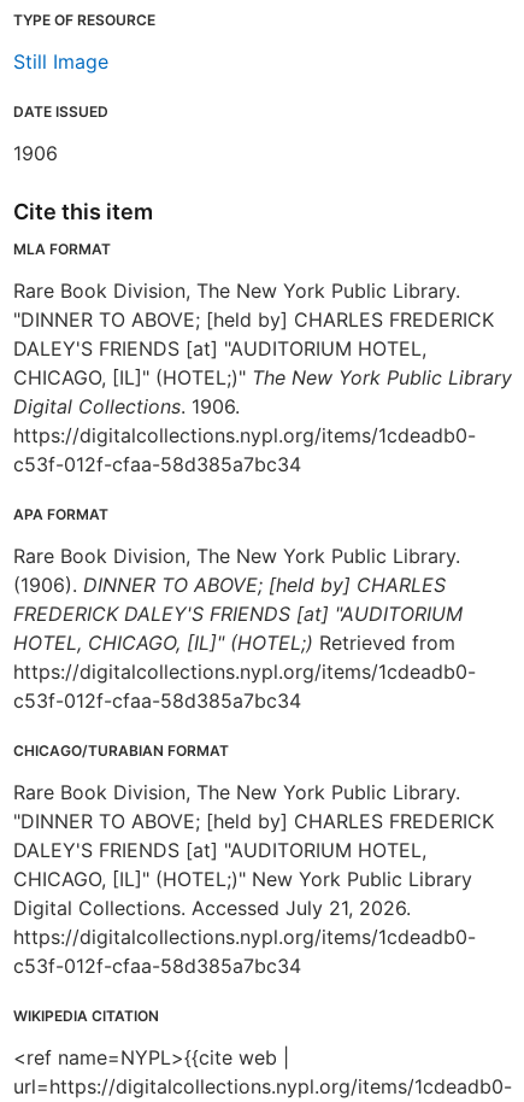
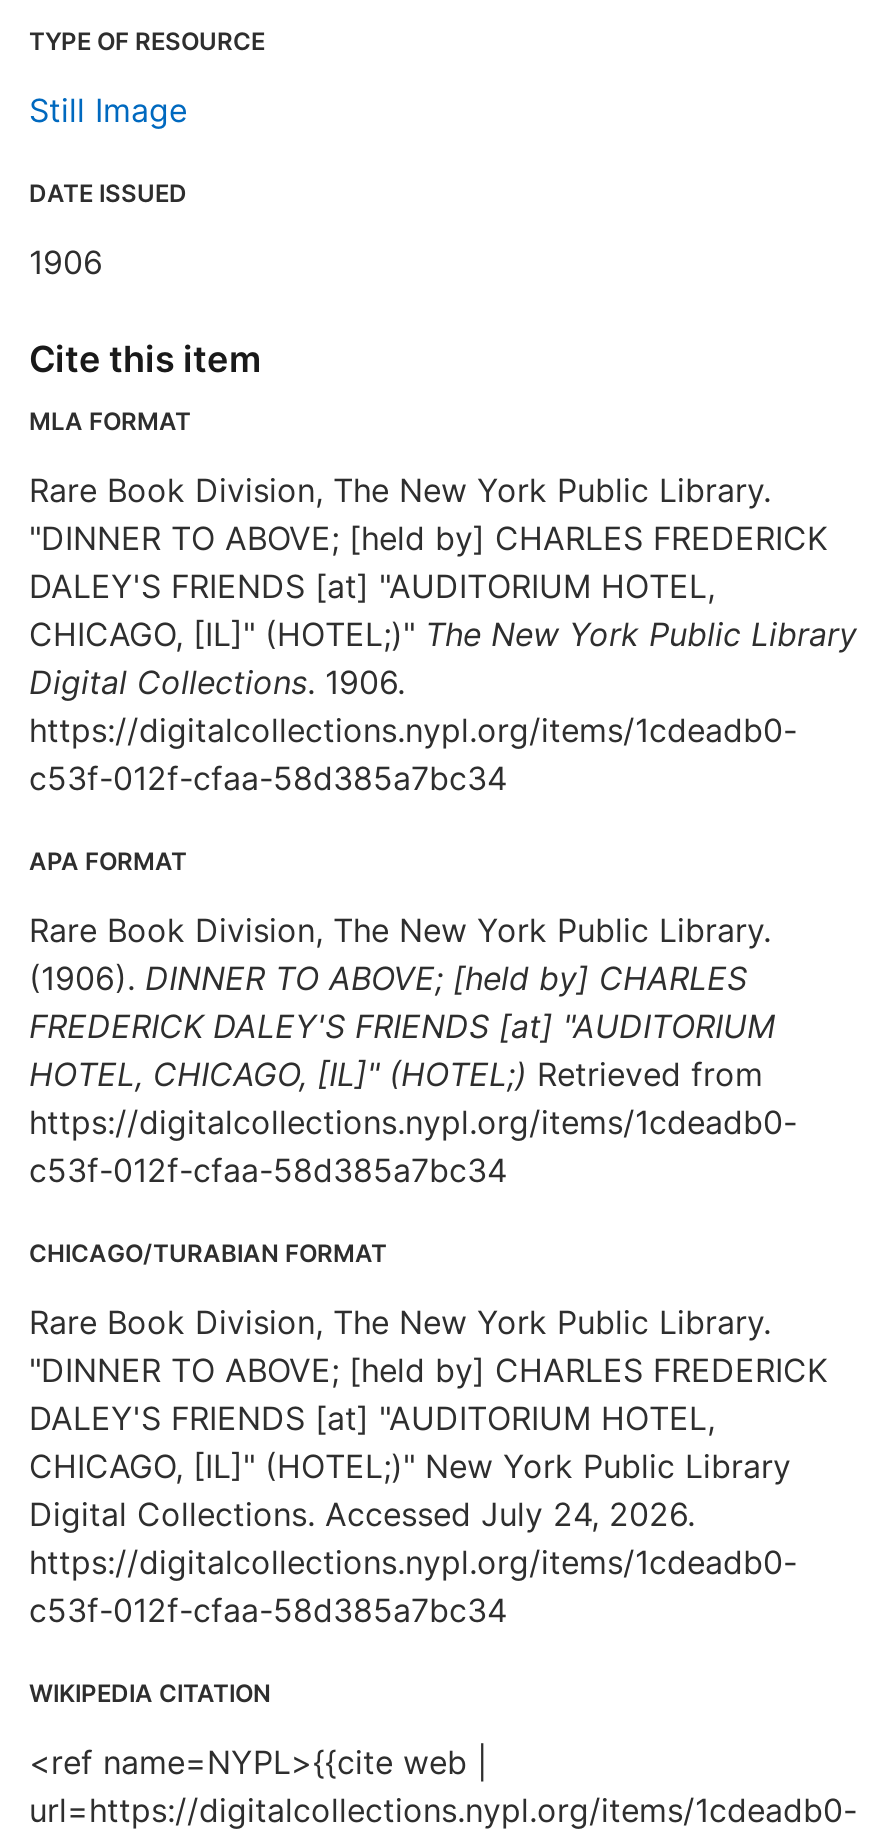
[13,896,411,920] Digital Collections. Accessed July 21, 2026. -> [29,1494,695,1534] Digital Collections. Accessed July 24, 2026.

